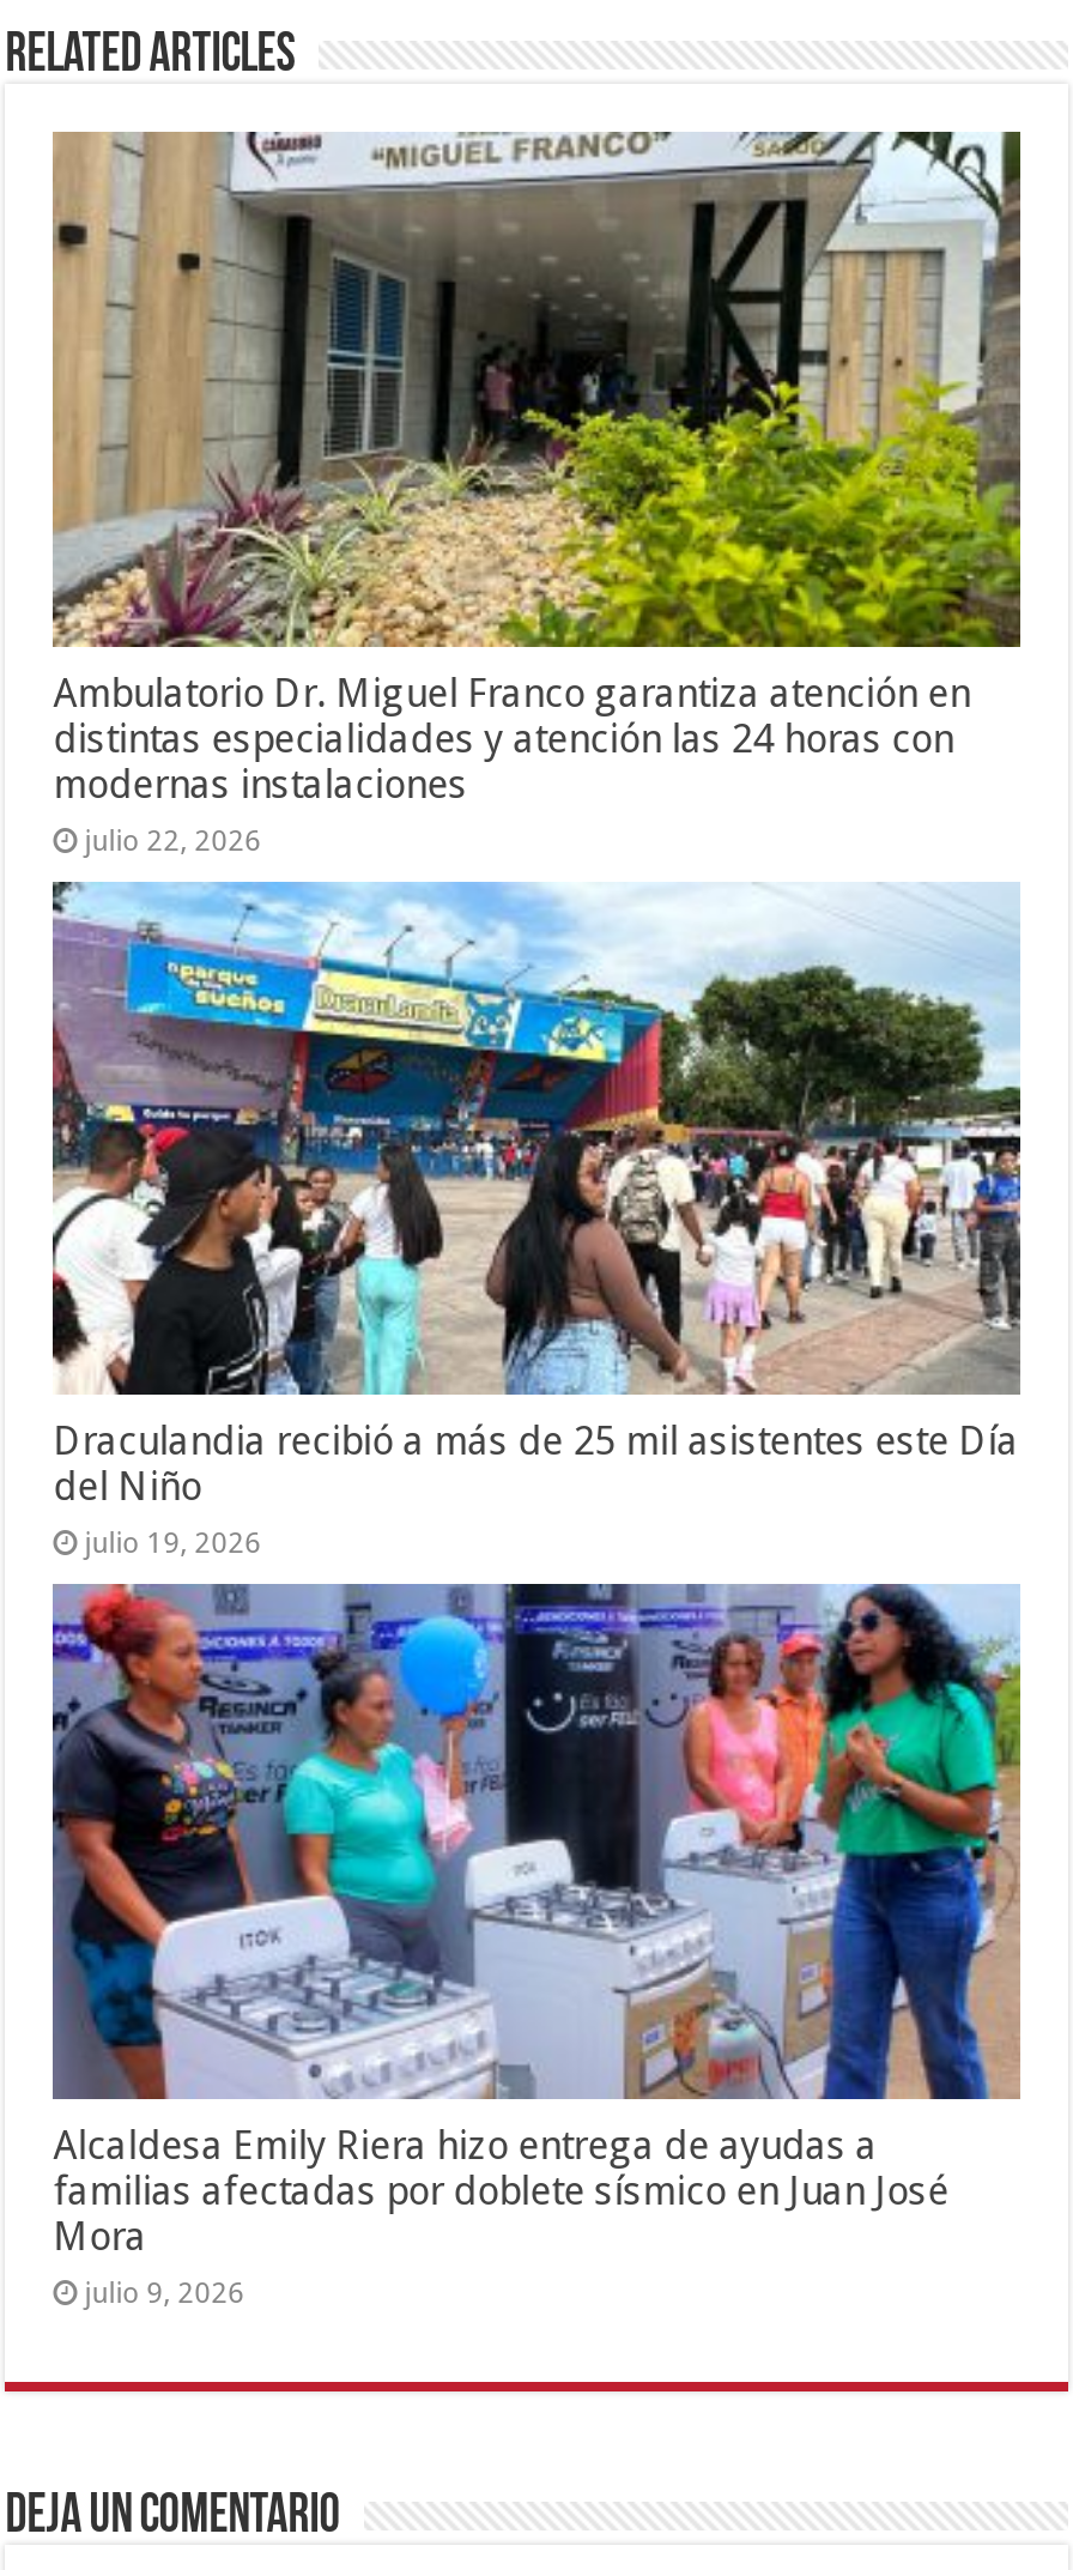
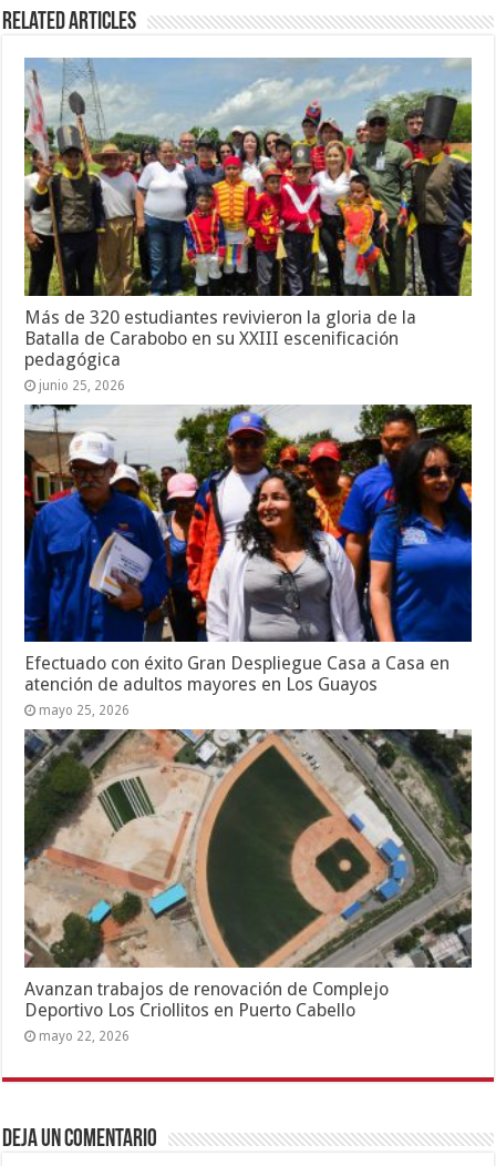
[53,129,1023,857] [image] | Ambulatorio Dr. Miguel Franco garantiza atención en | distintas especialidades y atención las 24 horas con | modernas instalaciones | julio 22, 2026 -> [23,58,473,393] [image] | Más de 320 estudiantes revivieron la gloria de la | Batalla de Carabobo en su XXIII escenificación | pedagógica | junio 25, 2026
[50,882,1023,1561] [image] | Draculandia recibió a más de 25 mil asistentes este Día | del Niño | julio 19, 2026 -> [23,403,473,719] [image] | Efectuado con éxito Gran Despliegue Casa a Casa en | atención de adultos mayores en Los Guayos | mayo 25, 2026
[50,1582,1023,2310] [image] | Alcaldesa Emily Riera hizo entrega de ayudas a | familias afectadas por doblete sísmico en Juan José | Mora | julio 9, 2026 -> [23,728,473,1044] [image] | Avanzan trabajos de renovación de Complejo | Deportivo Los Criollitos en Puerto Cabello | mayo 22, 2026

